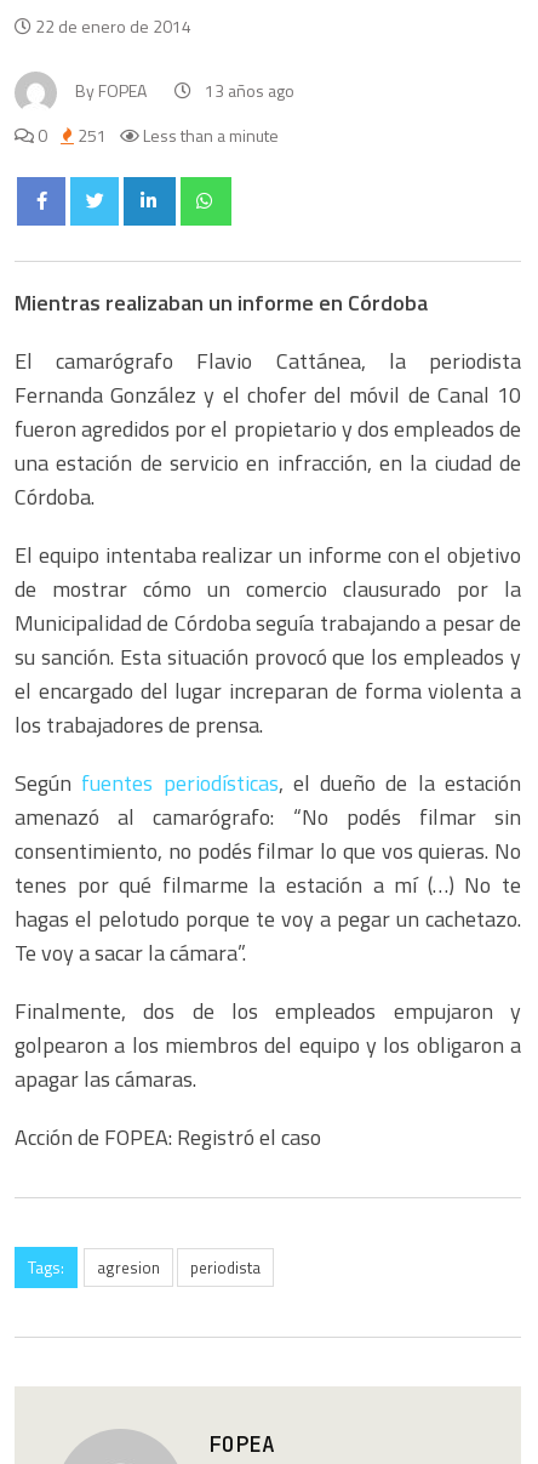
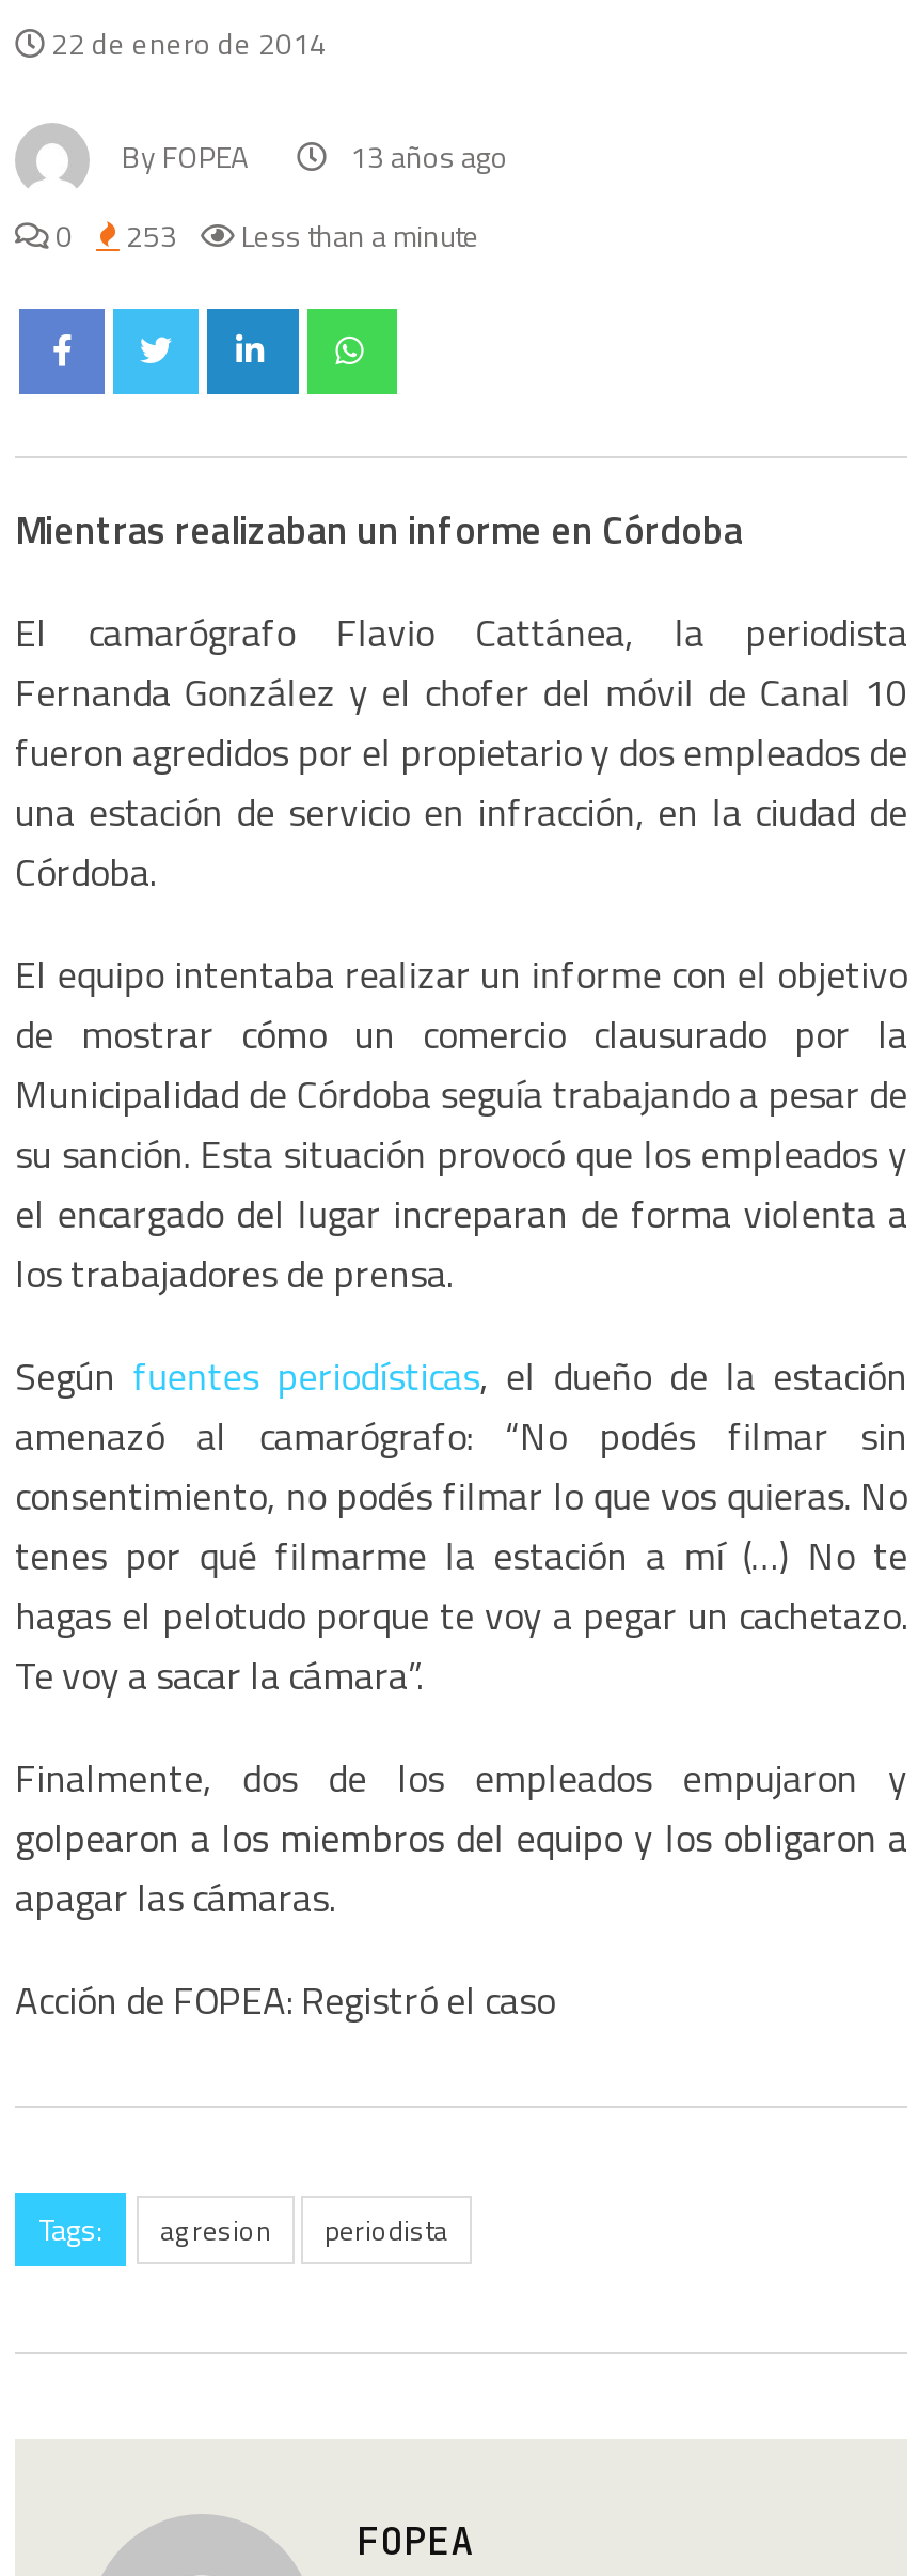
[34,123,279,148] 0 251 Less than a minute -> [49,213,480,257] 0 253 Less than a minute

